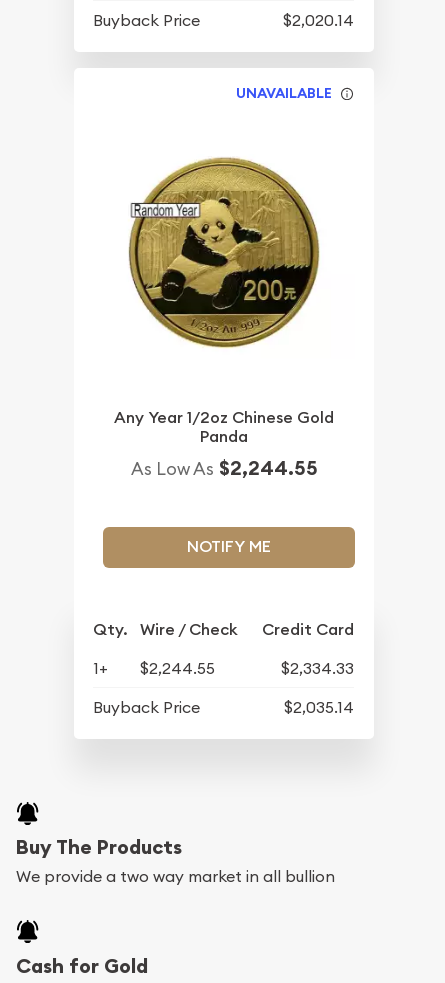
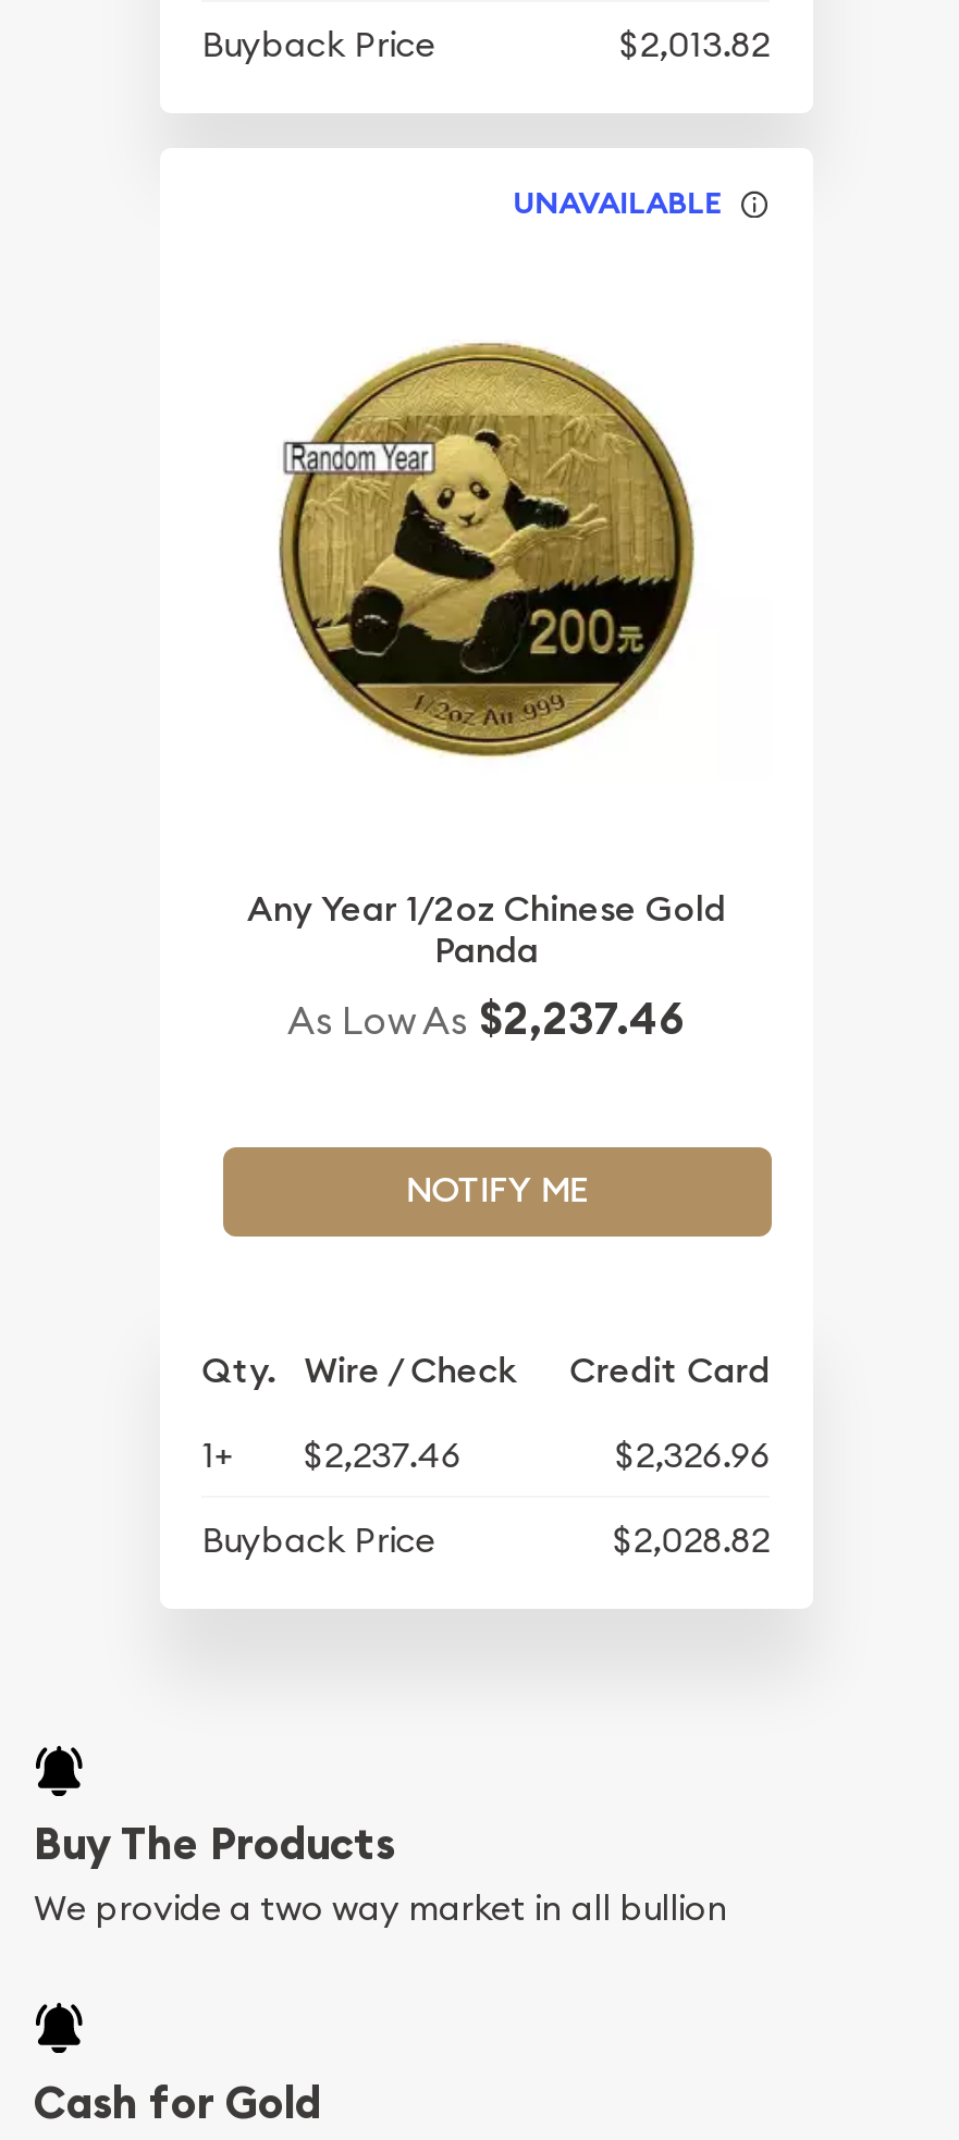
[283,10,354,30] $2,020.14 -> [620,23,770,66] $2,013.82
[130,455,317,481] As Low As $2,244.55 -> [287,991,686,1048] As Low As $2,237.46
[93,658,215,678] 1+ $2,244.55 -> [202,1433,461,1476] 1+ $2,237.46
[281,658,354,678] $2,334.33 -> [615,1433,770,1476] $2,326.96
[284,697,354,717] $2,035.14 -> [613,1518,770,1561] $2,028.82

